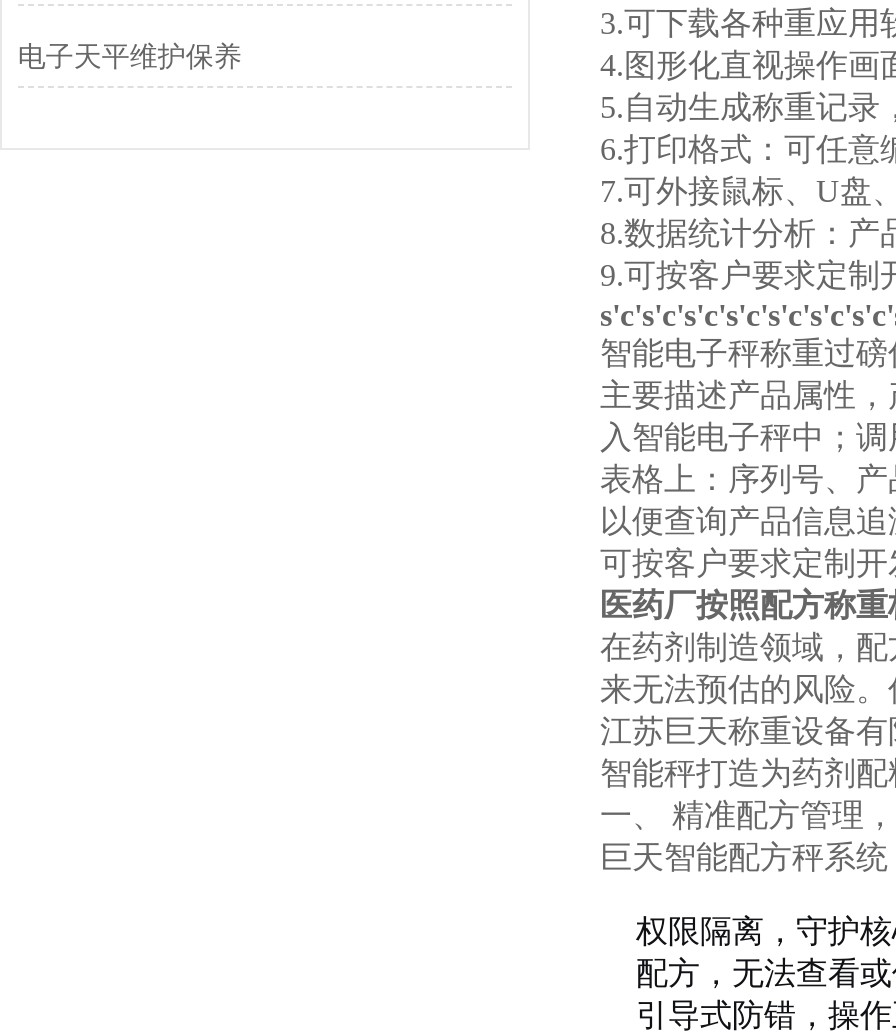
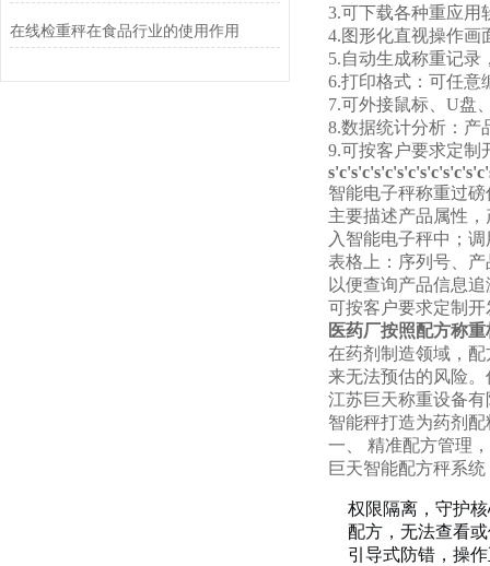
[18,40,242,72] 电子天平维护保养 -> [10,22,239,39] 在线检重秤在食品行业的使用作用

